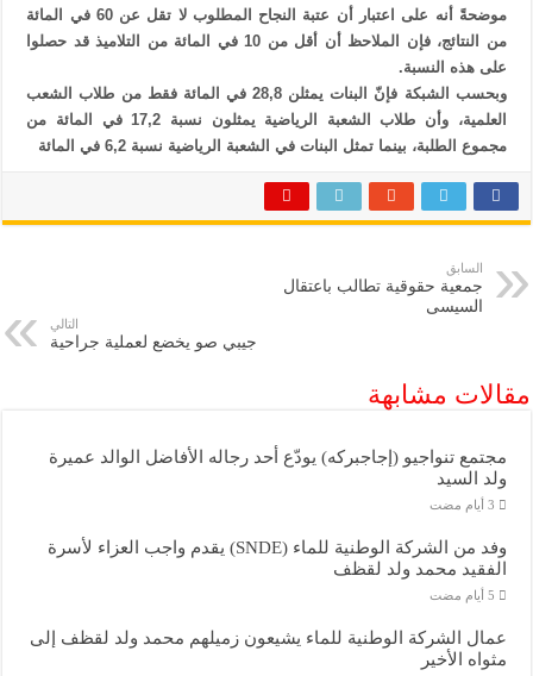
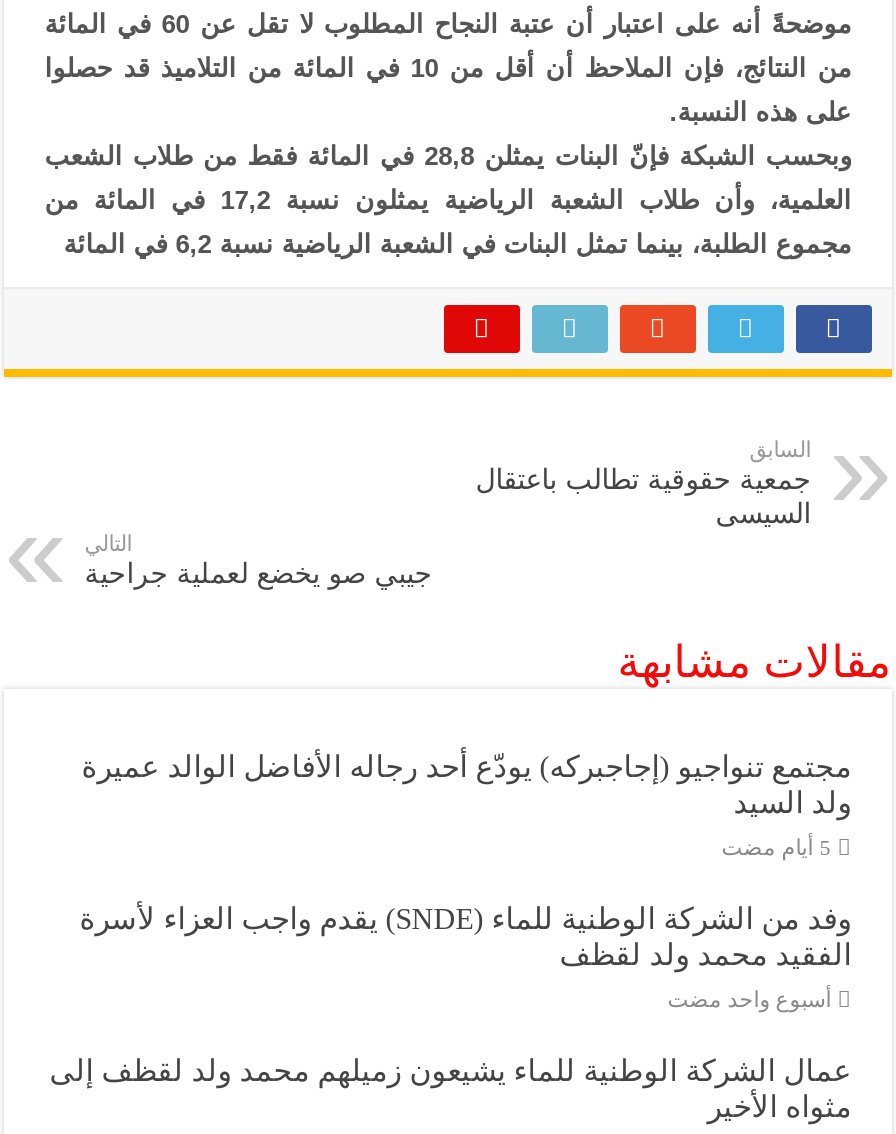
none -> [668,987,832,1011] أسبوع واحد مضت

